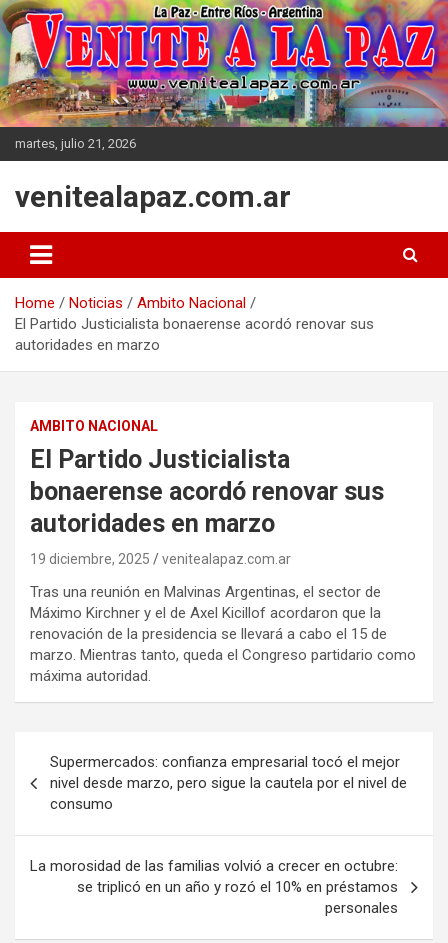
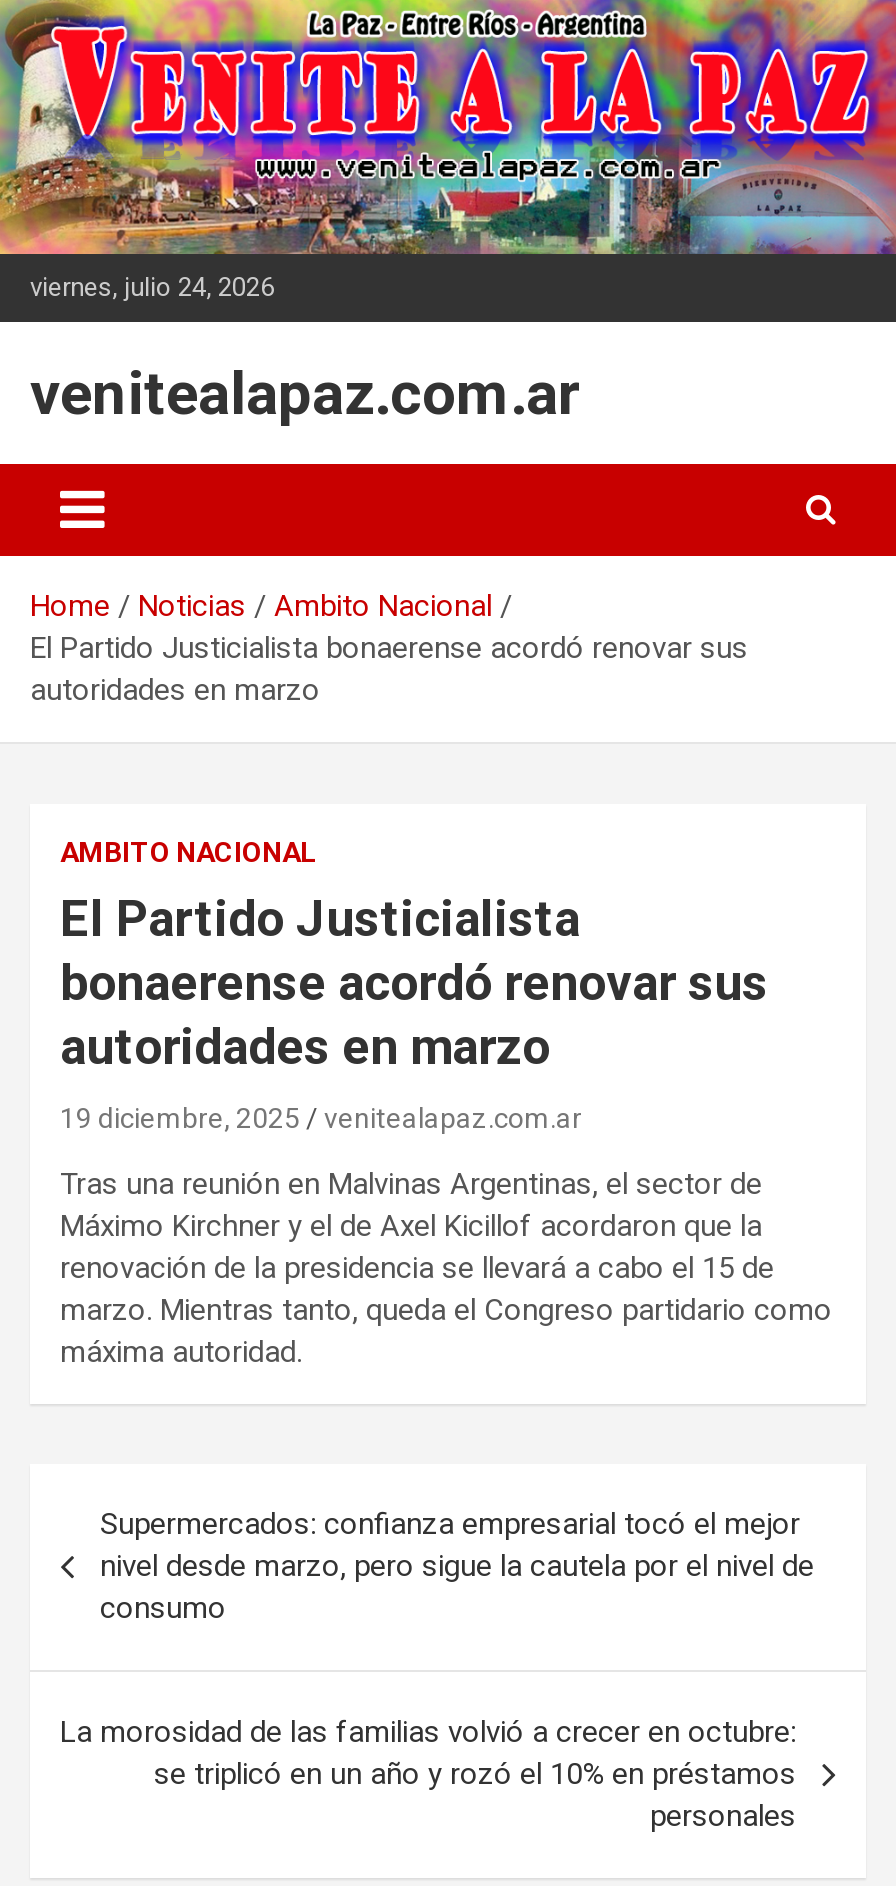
[15,136,136,151] martes, julio 21, 2026 -> [30,272,274,302] viernes, julio 24, 2026

